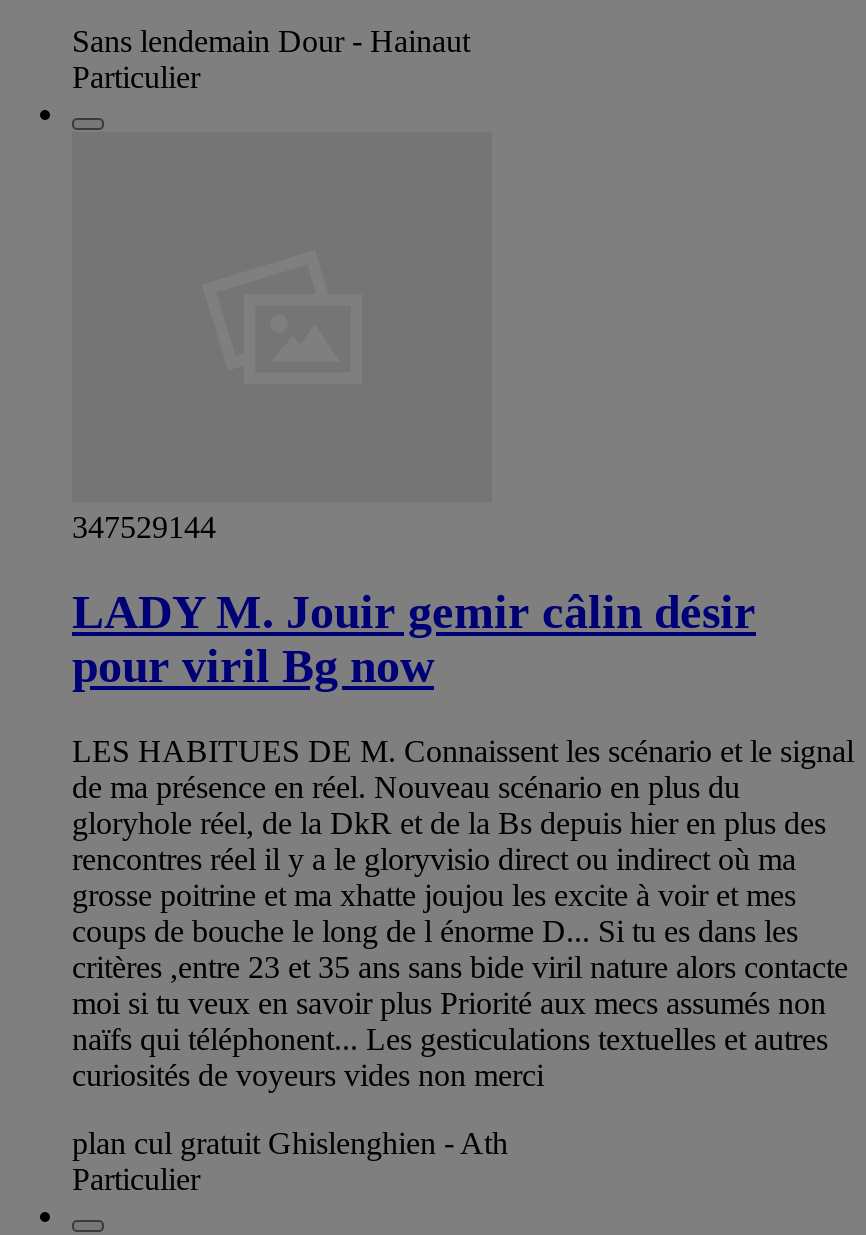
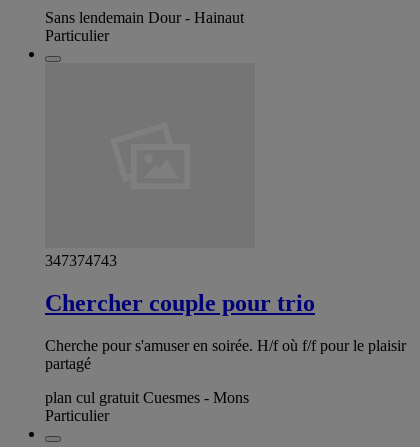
[72,510,216,544] 347529144 -> [45,252,117,269] 347374743
[72,586,756,692] LADY M. Jouir gemir câlin désir | pour viril Bg now -> [45,290,315,316] Chercher couple pour trio
[72,734,854,1092] LES HABITUES DE M. Connaissent les scénario et le signal | de ma présence en réel. Nouveau scénario en plus du | gloryhole réel, de la DkR et de la Bs depuis hier en plus des | rencontres réel il y a le gloryvisio direct ou indirect où ma | grosse poitrine et ma xhatte joujou les excite à voir et mes | coups de bouche le long de l énorme D... Si tu es dans les | critères ,entre 23 et 35 ans sans bide viril nature alors contacte | moi si tu veux en savoir plus Priorité aux mecs assumés non | naïfs qui téléphonent... Les gesticulations textuelles et autres | curiosités de voyeurs vides non merci -> [45,337,406,372] Cherche pour s'amuser en soirée. H/f où f/f pour le plaisir | partagé
[72,1126,508,1160] plan cul gratuit Ghislenghien - Ath -> [45,389,249,406] plan cul gratuit Cuesmes - Mons

